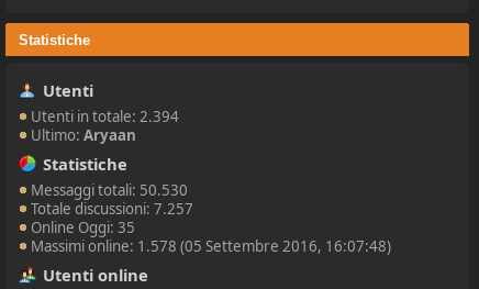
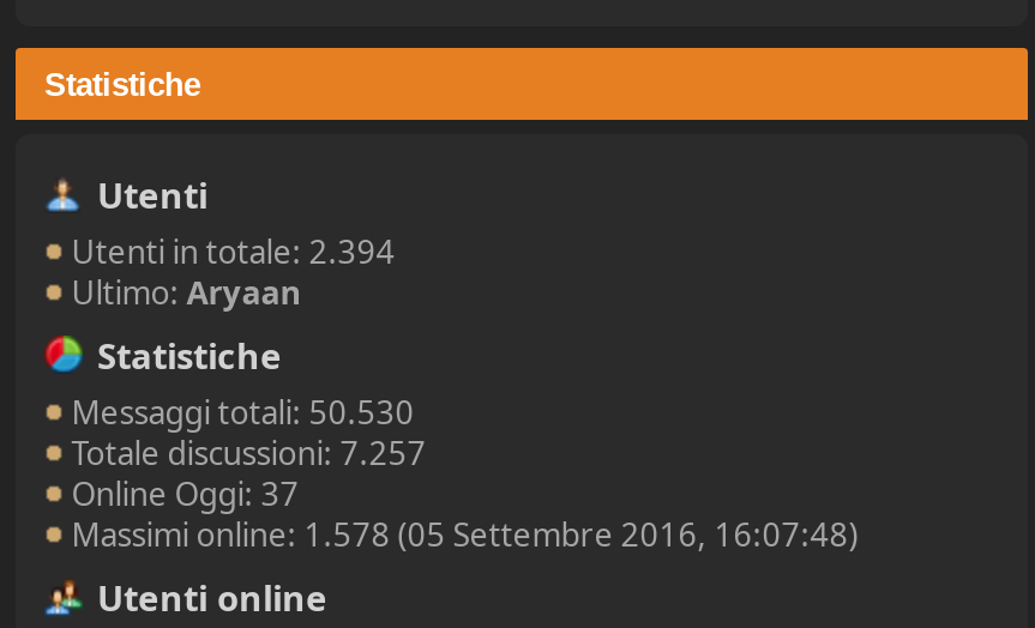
[31,218,135,238] Online Oggi: 35 -> [71,473,299,516] Online Oggi: 37

